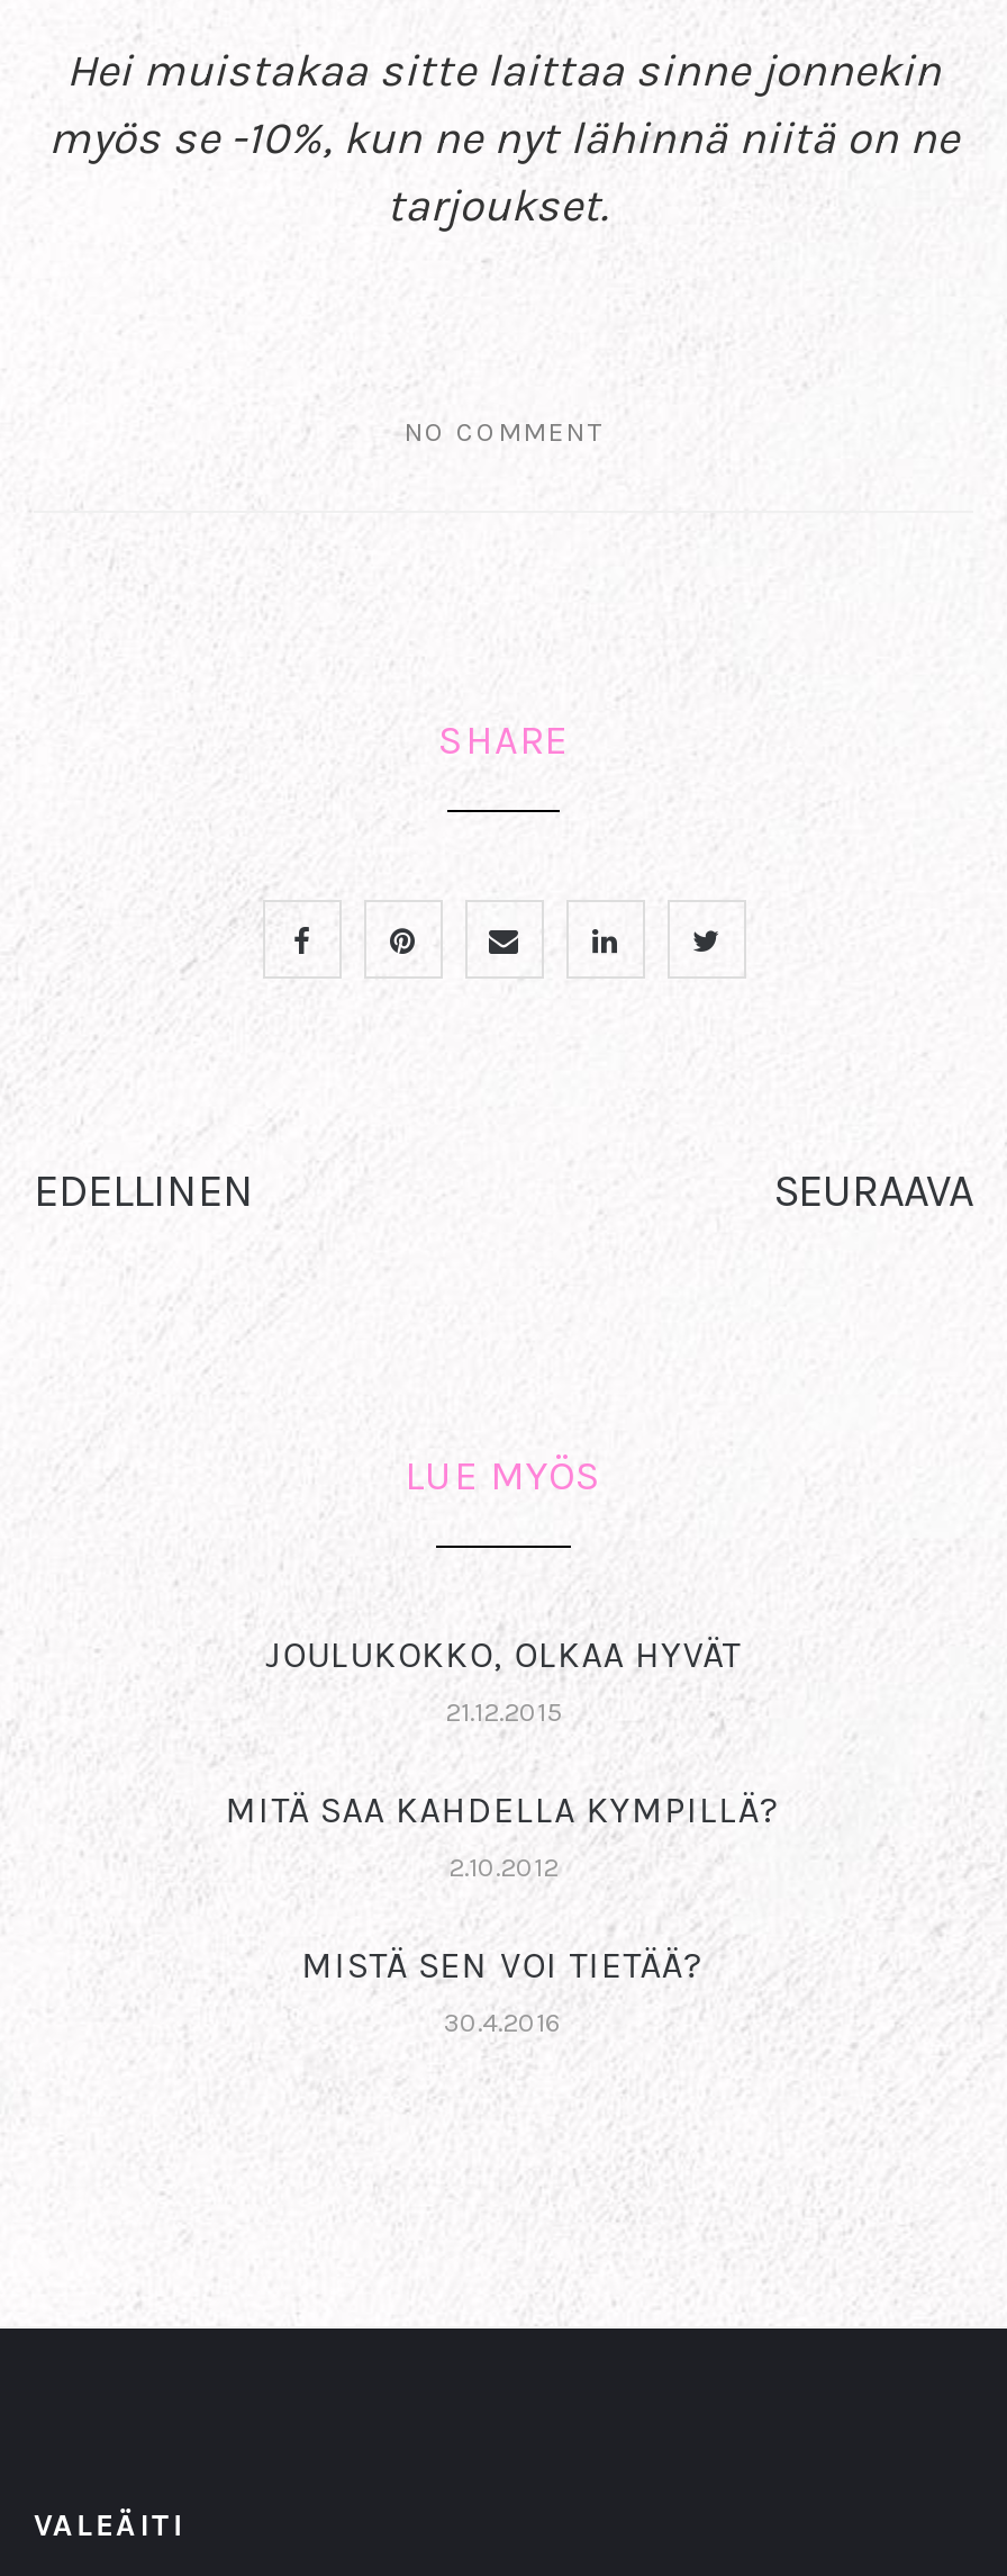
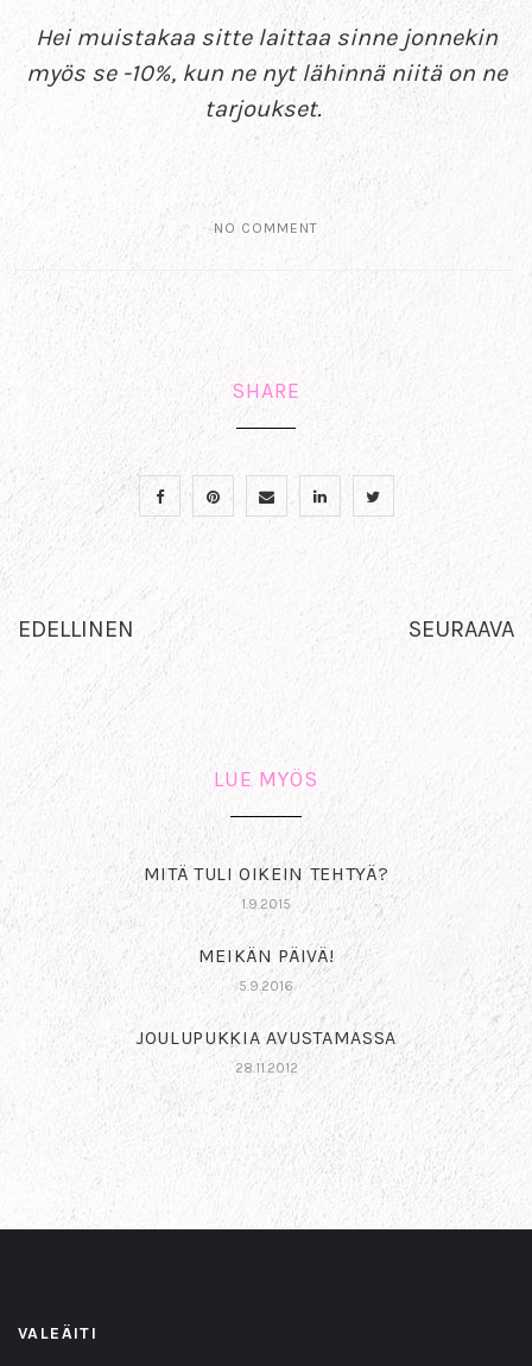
[265,1633,742,1676] JOULUKOKKO, OLKAA HYVÄT -> [143,862,389,885] MITÄ TULI OIKEIN TEHTYÄ?
[445,1696,562,1727] 21.12.2015 -> [241,895,291,912] 1.9.2015
[226,1788,781,1831] MITÄ SAA KAHDELLA KYMPILLÄ? -> [198,944,334,967] MEIKÄN PÄIVÄ!
[448,1851,559,1883] 2.10.2012 -> [239,977,293,994] 5.9.2016
[302,1943,705,1986] MISTÄ SEN VOI TIETÄÄ? -> [135,1026,397,1049] JOULUPUKKIA AVUSTAMASSA
[444,2006,563,2038] 30.4.2016 -> [235,1059,297,1076] 28.11.2012

